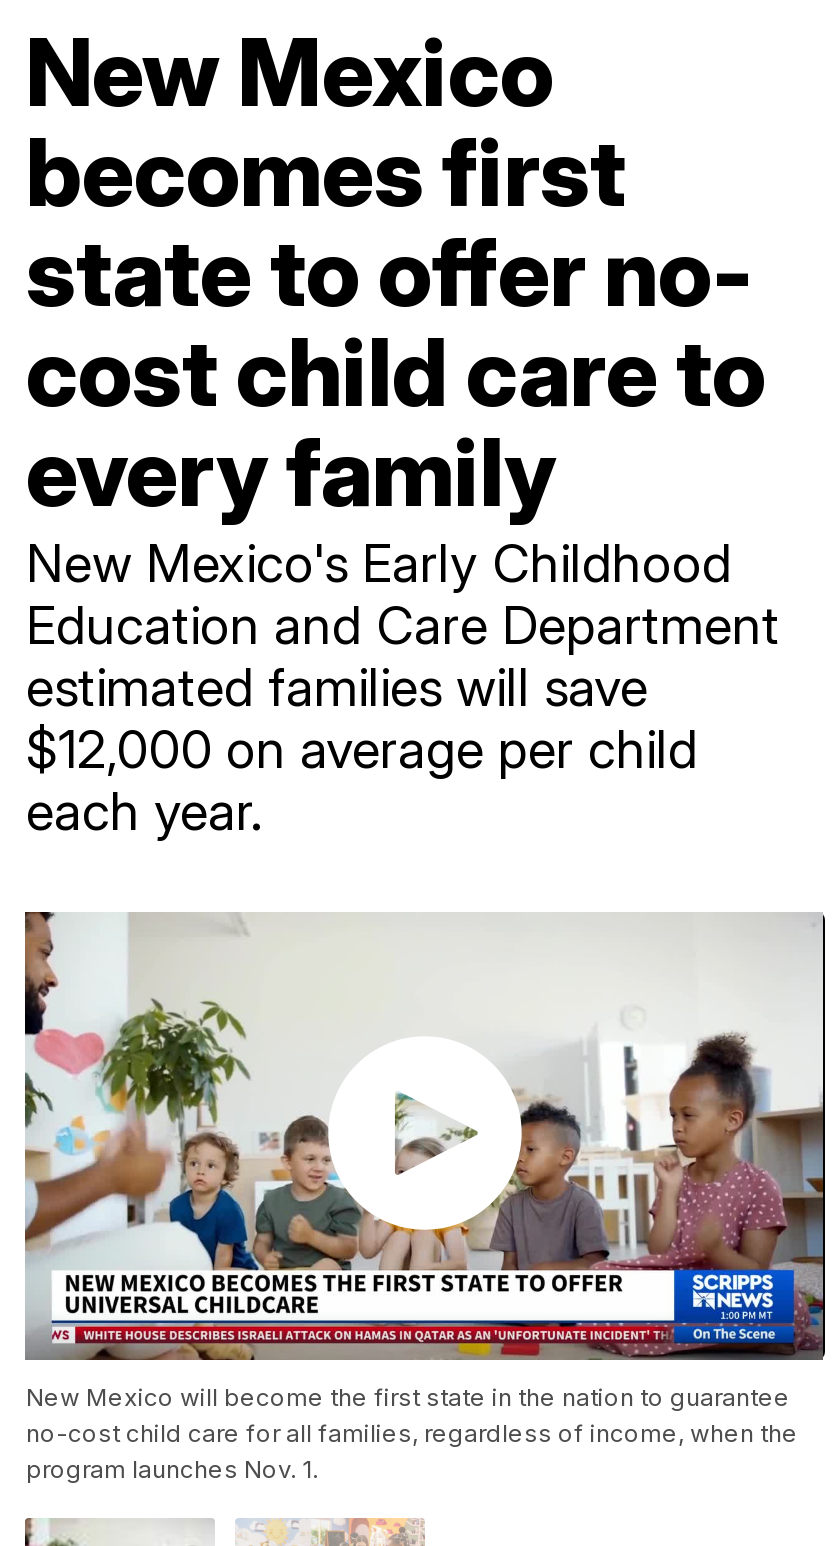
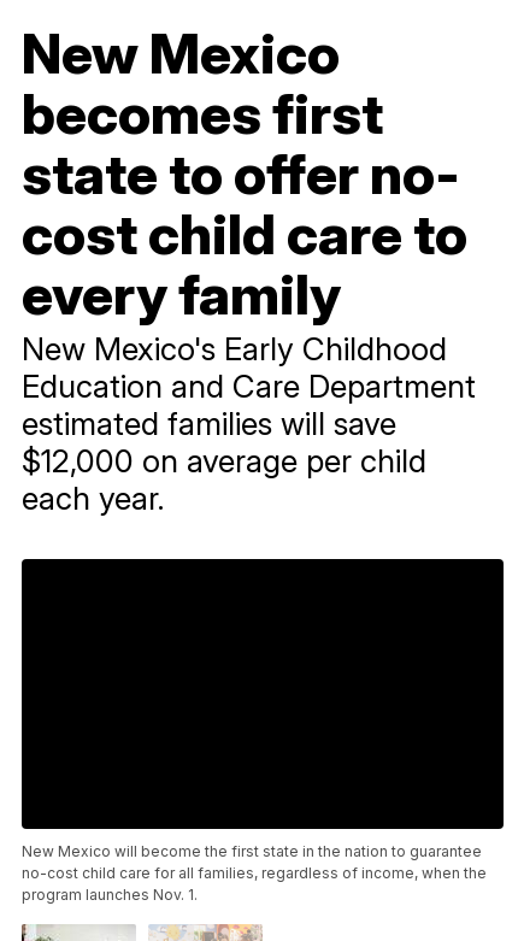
[23,910,825,1362] [image] -> none

